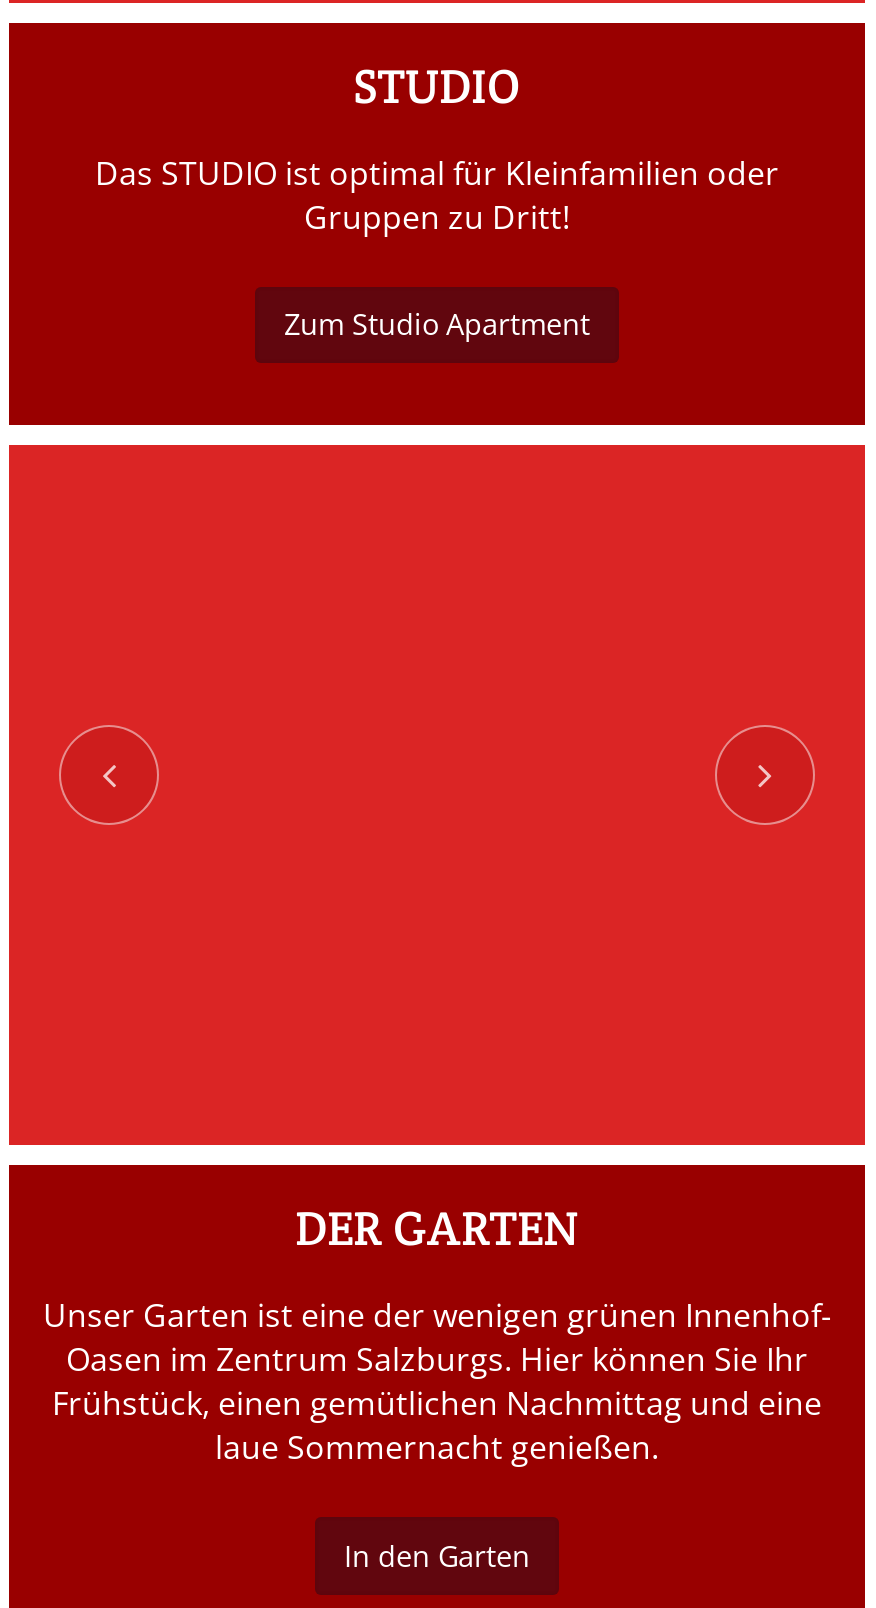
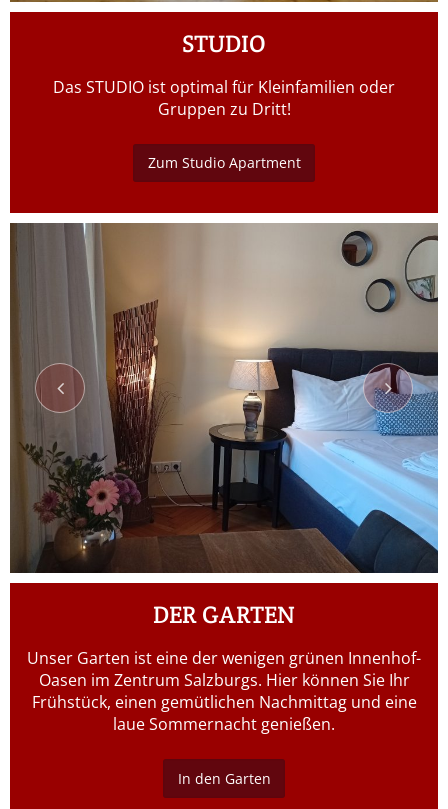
none -> [9,222,439,574] [image]

